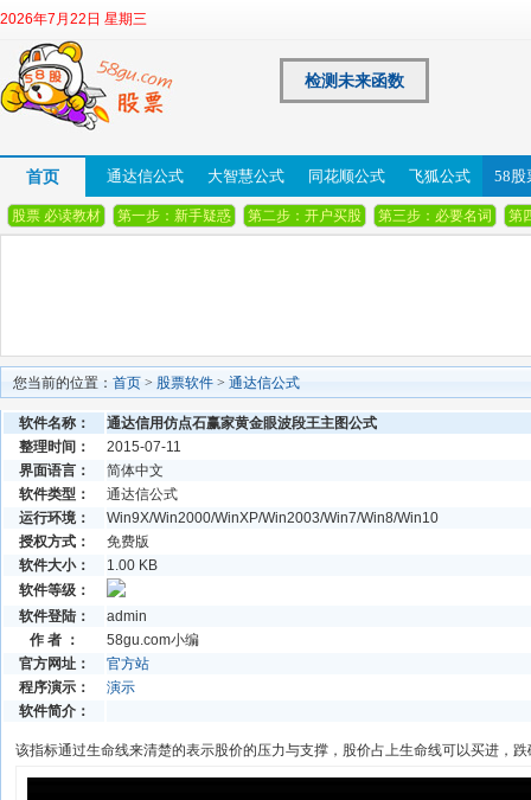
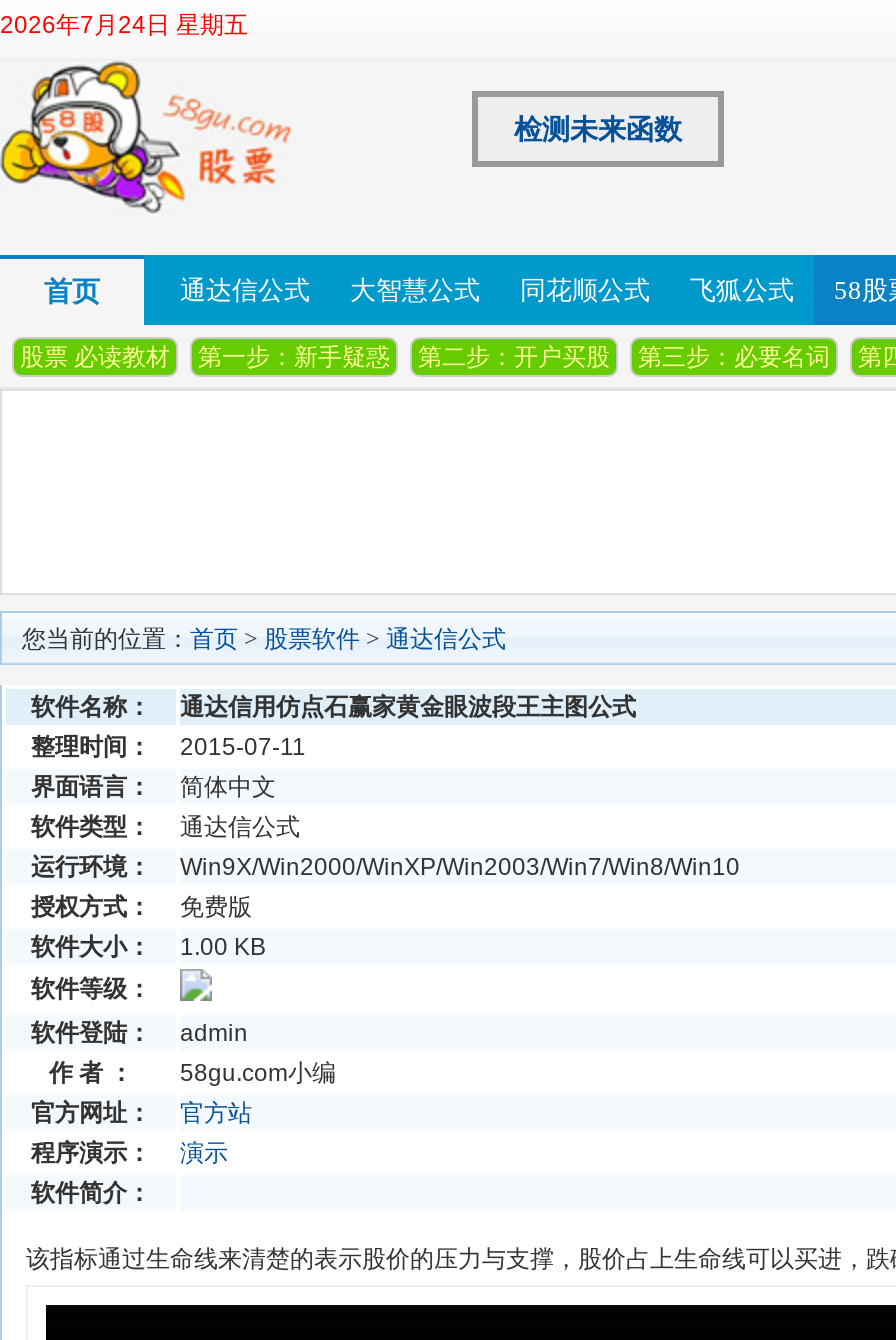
[0,11,147,27] 2026年7月22日 星期三 -> [0,11,248,39] 2026年7月24日 星期五

